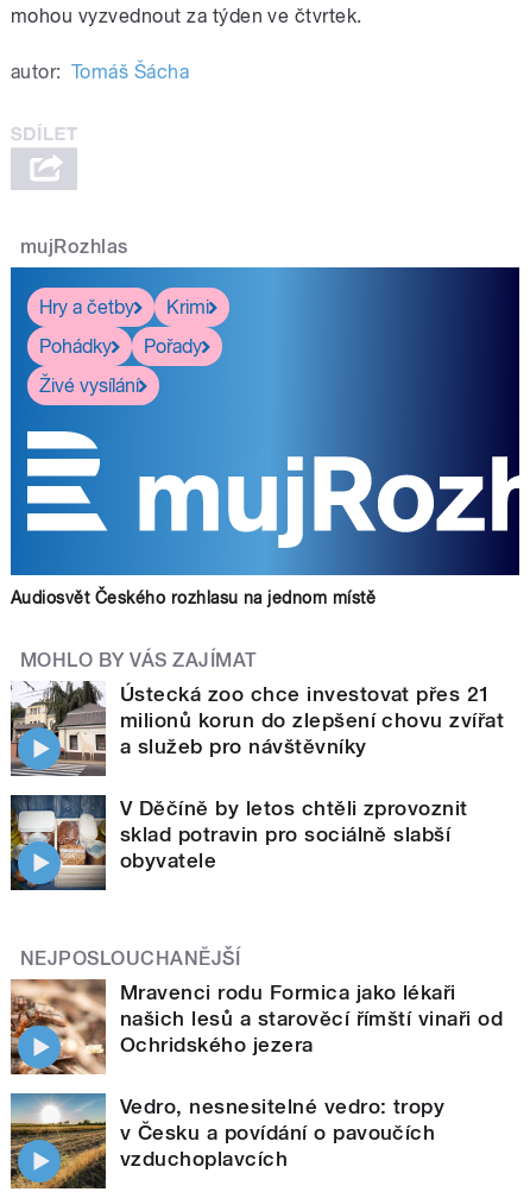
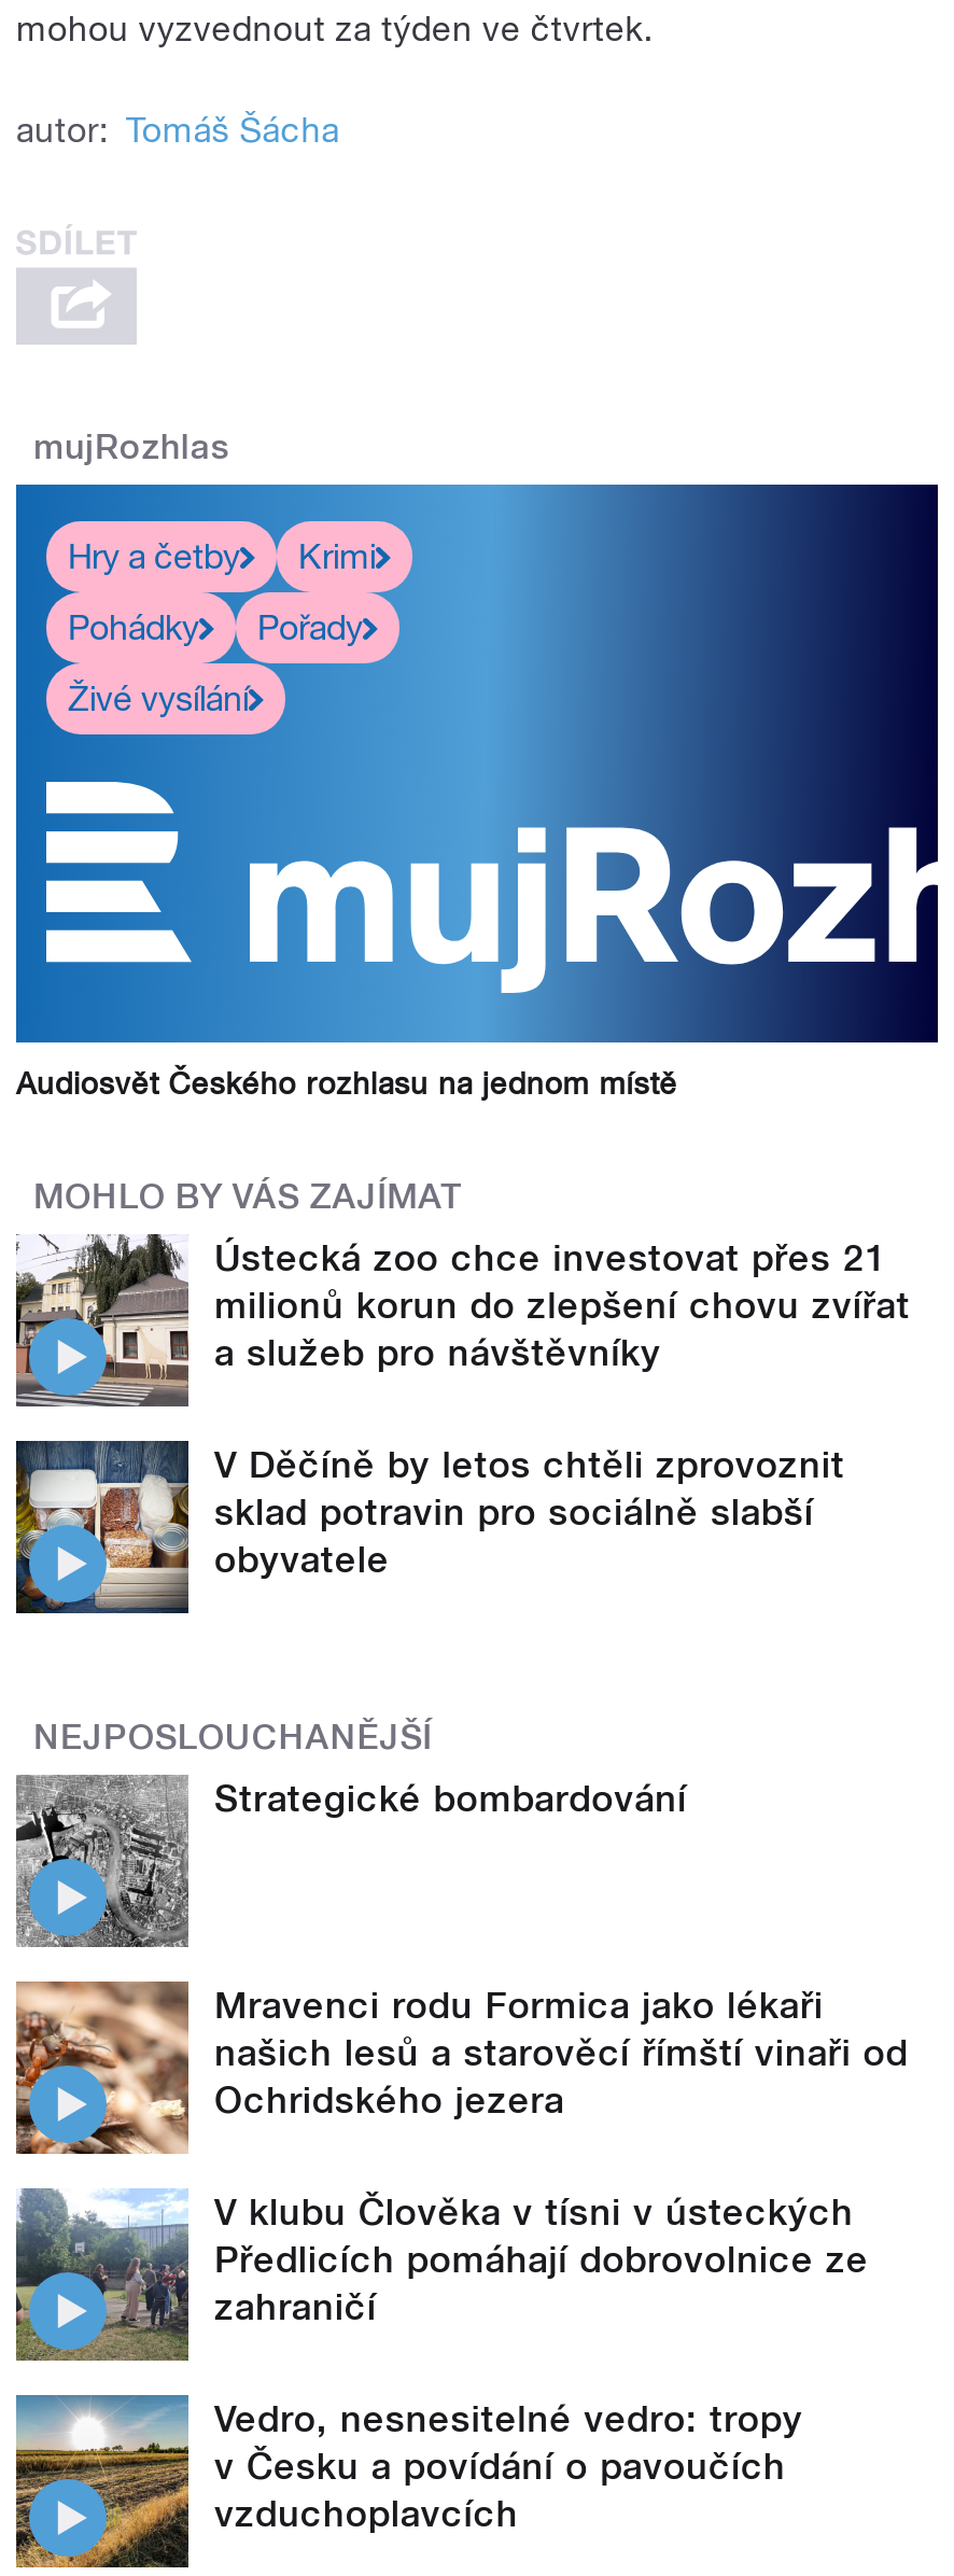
none -> [14,1775,687,1949] [image] | Strategické bombardování
none -> [16,2188,869,2361] [image] | V klubu Člověka v tísni v ústeckých | Předlicích pomáhají dobrovolnice ze | zahraničí

